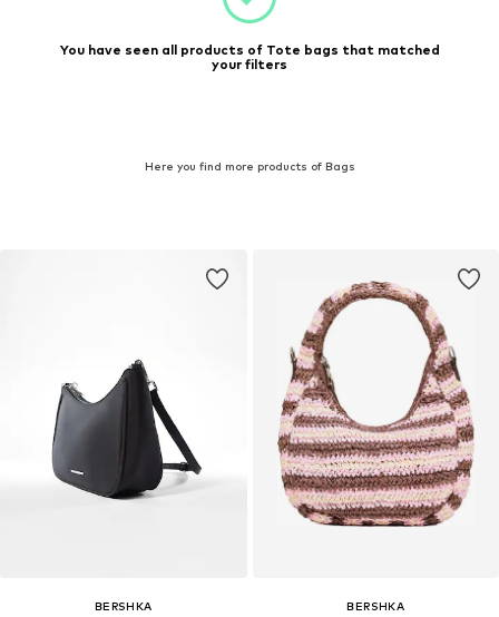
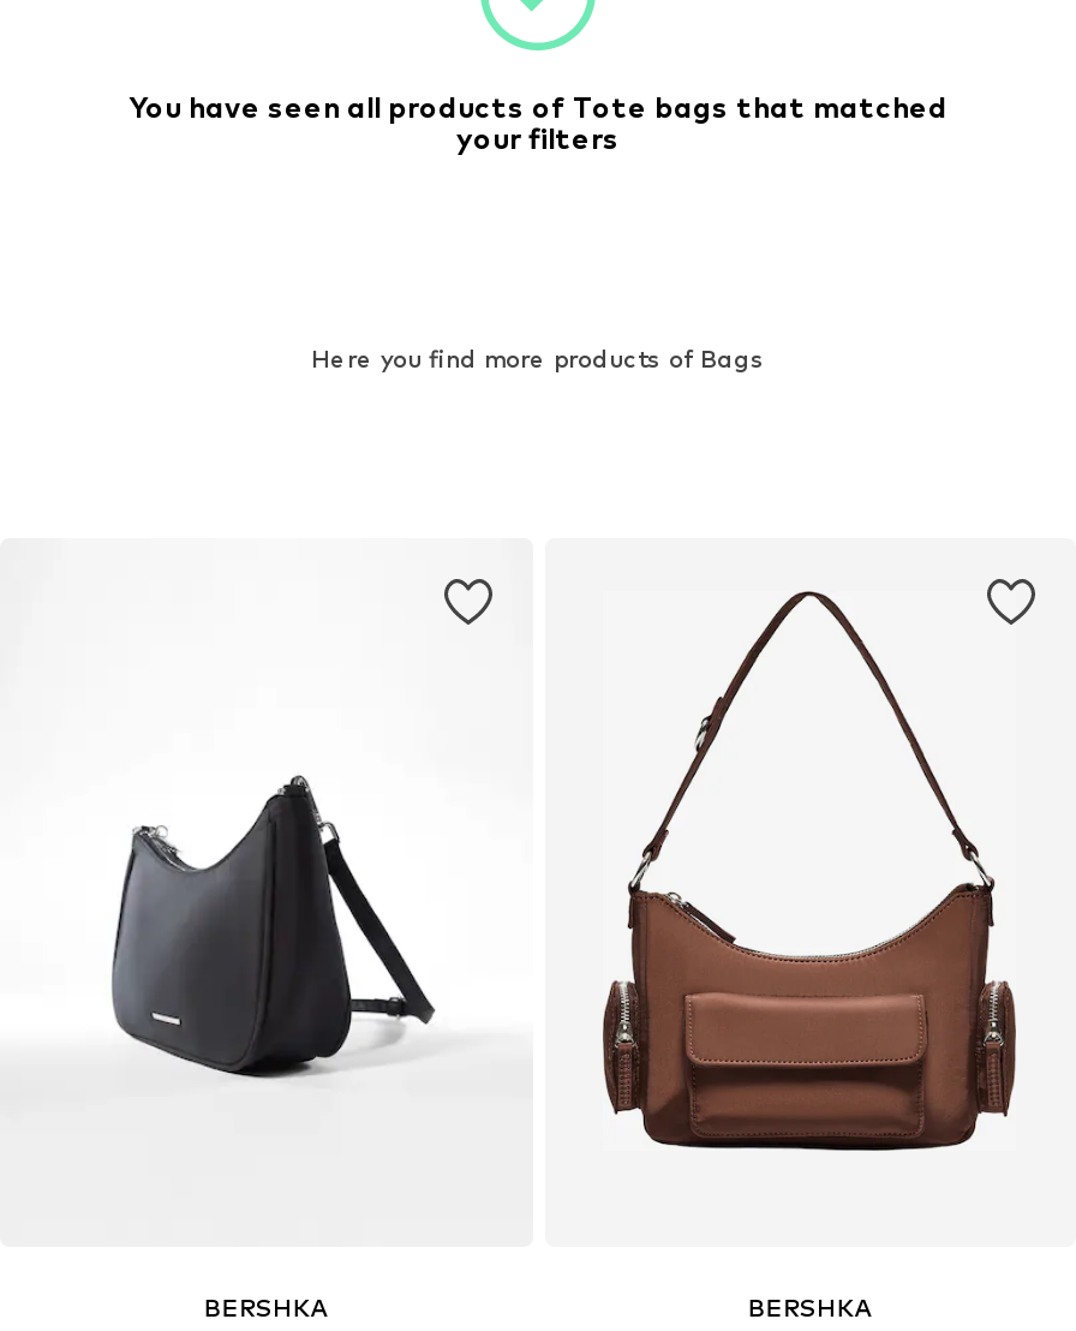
[276,274,474,533] [image] -> [600,589,1021,1153] [image]

